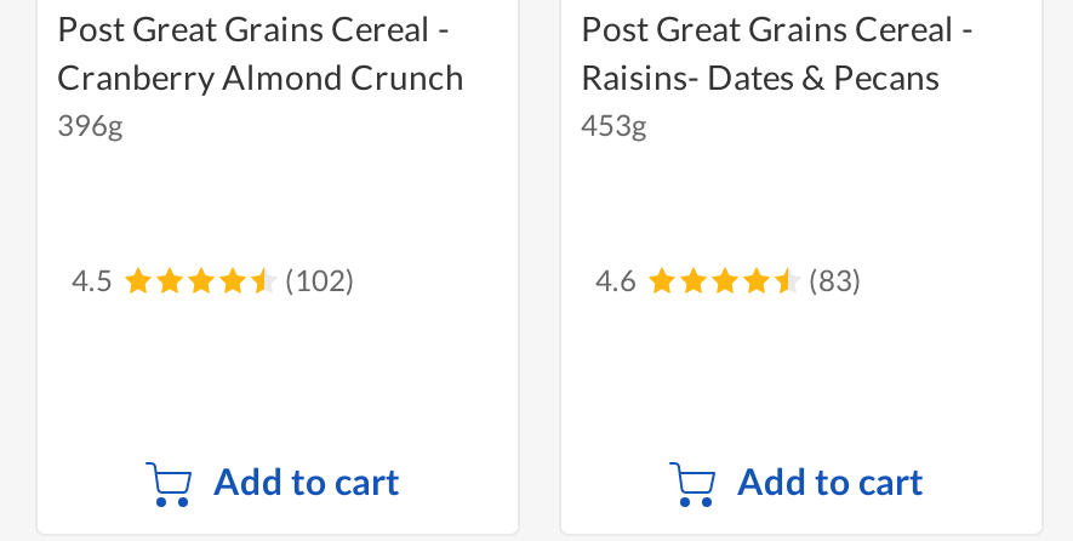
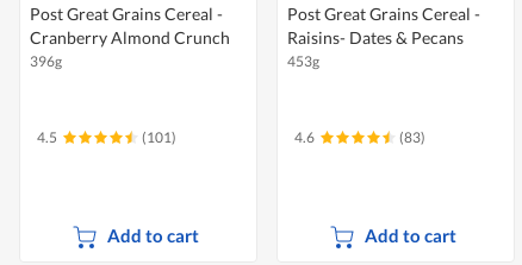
[285,263,355,299] (102) -> [142,129,176,147] (101)

